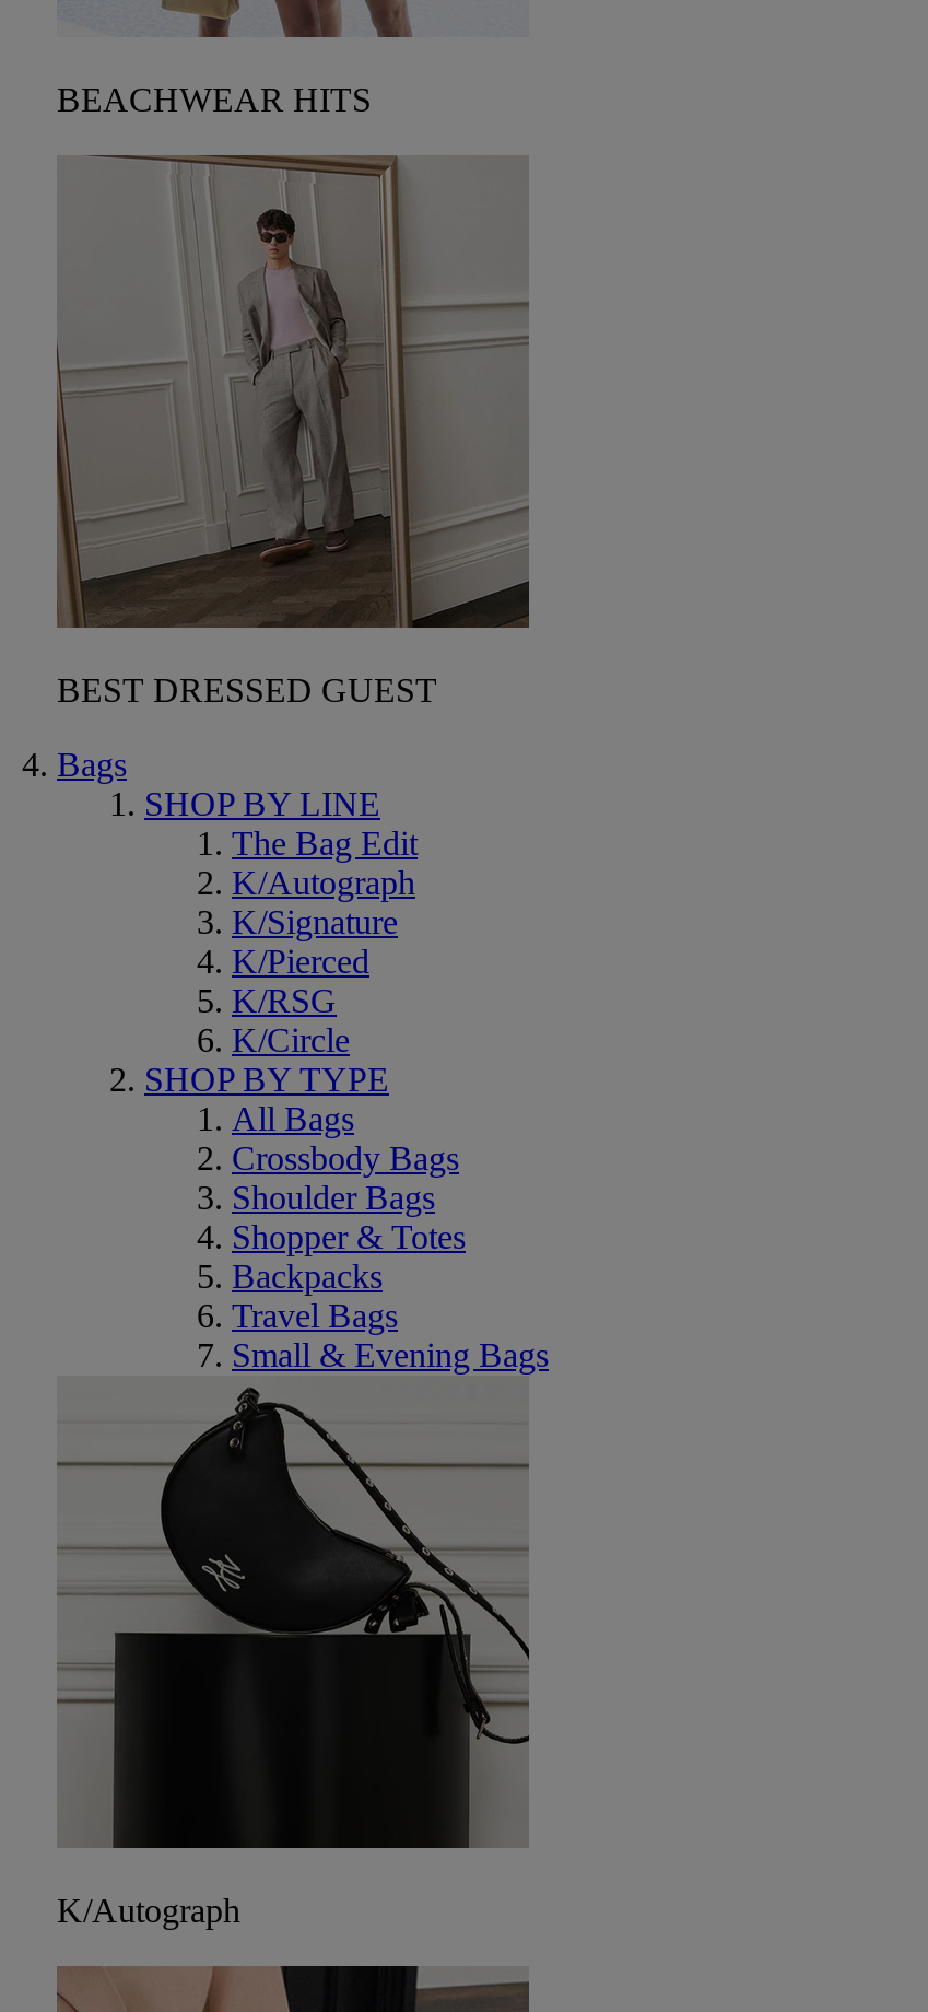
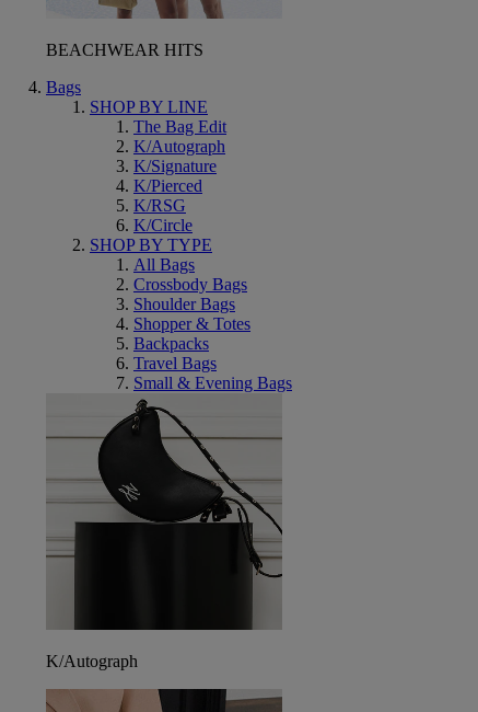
[55,153,531,709] [image] | BEST DRESSED GUEST -> none

